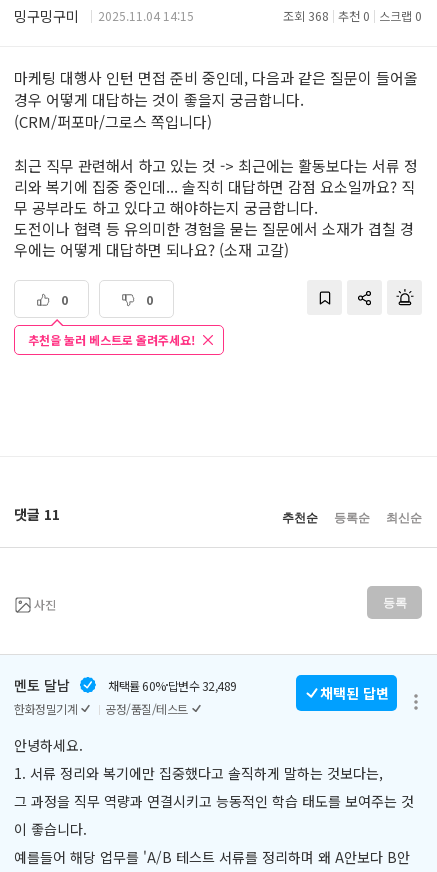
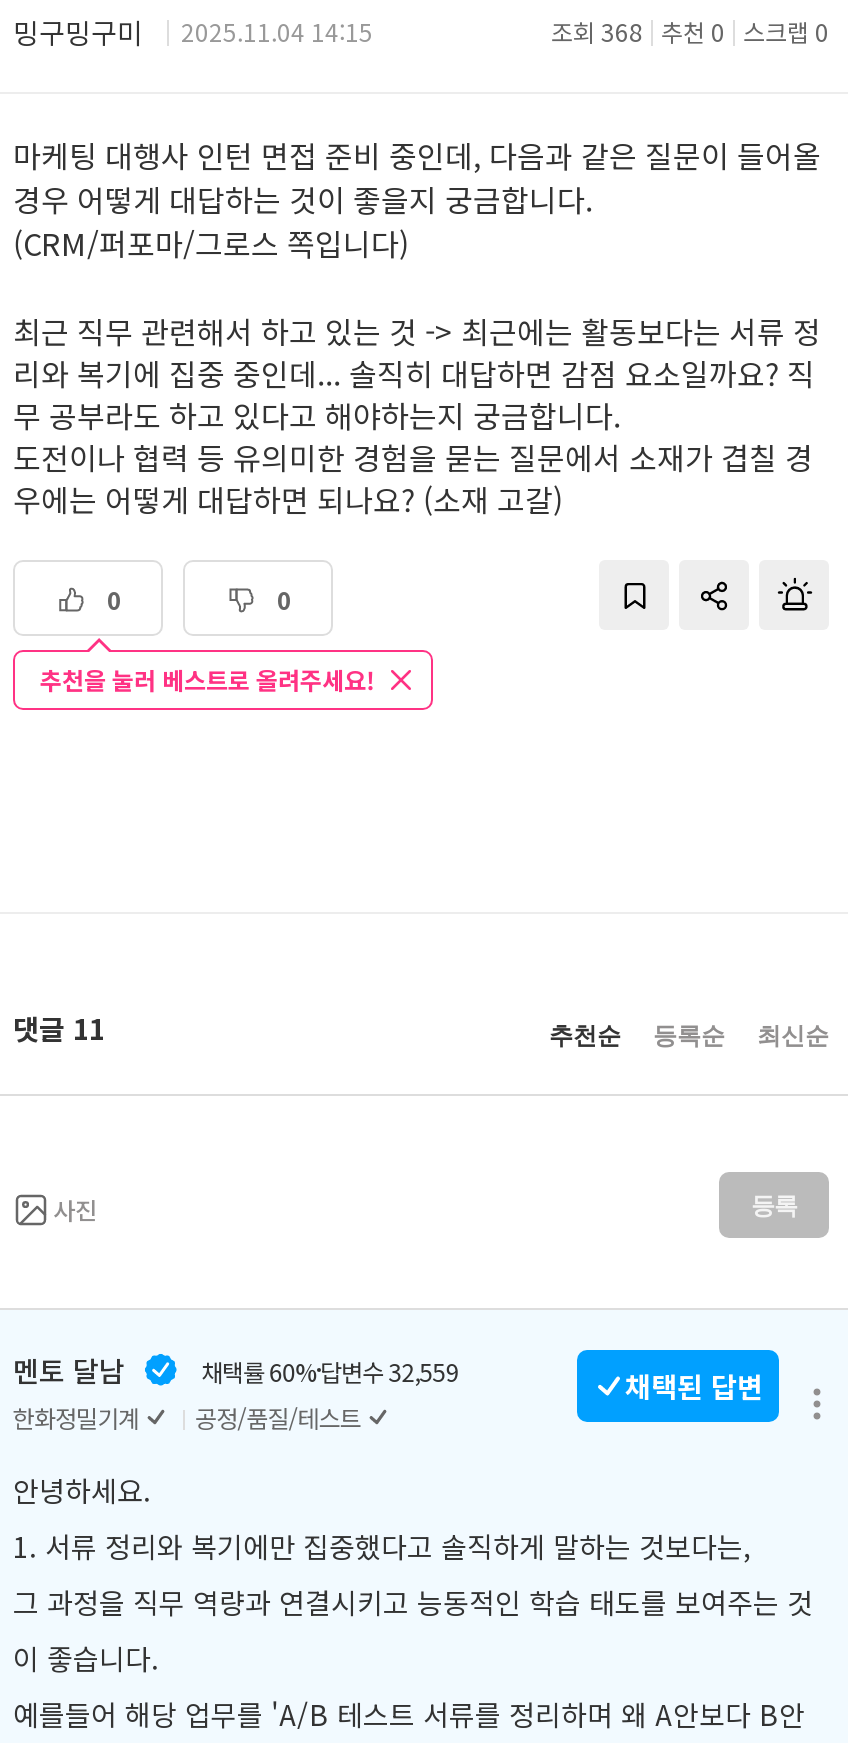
[108,676,237,693] 채택률 60% 답변수 32,489 -> [201,1353,459,1387] 채택률 60% 답변수 32,559

